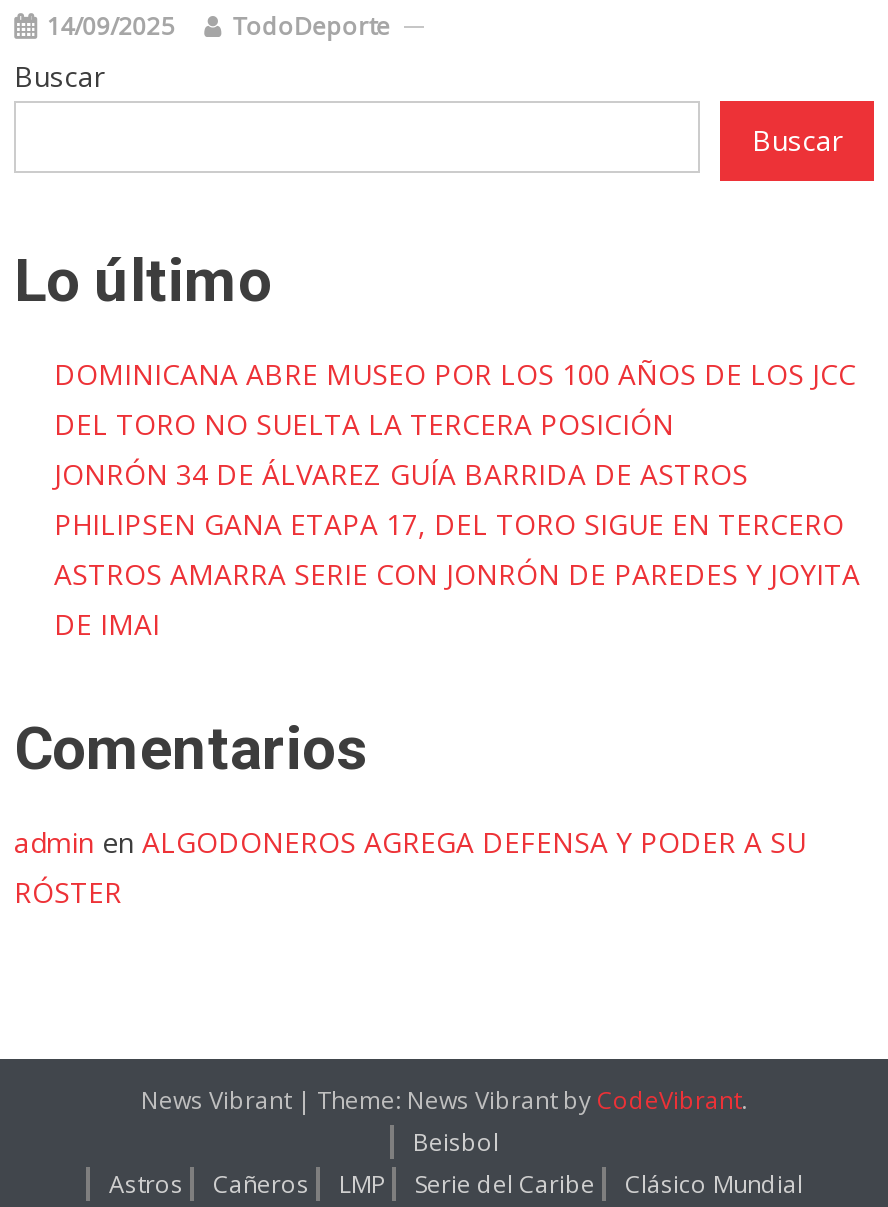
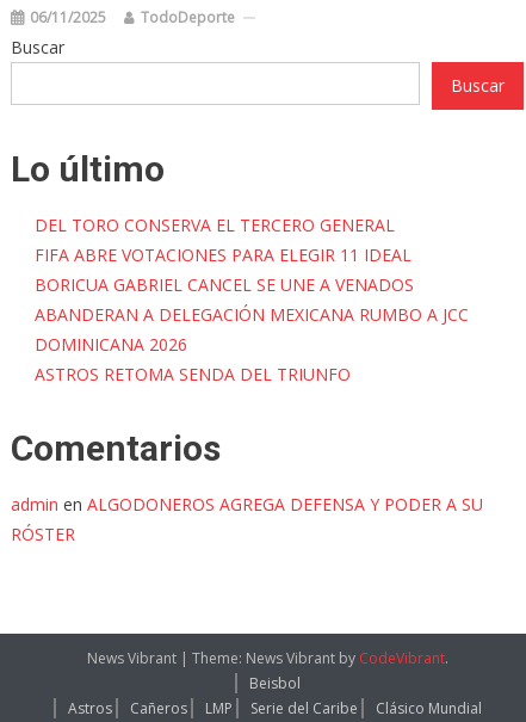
[46,9,390,43] 14/09/2025 TodoDeporte -> [30,7,235,27] 06/11/2025 TodoDeporte
[54,355,860,643] DOMINICANA ABRE MUSEO POR LOS 100 AÑOS DE LOS JCC | DEL TORO NO SUELTA LA TERCERA POSICIÓN | JONRÓN 34 DE ÁLVAREZ GUÍA BARRIDA DE ASTROS | PHILIPSEN GANA ETAPA 17, DEL TORO SIGUE EN TERCERO | ASTROS AMARRA SERIE CON JONRÓN DE PAREDES Y JOYITA | DE IMAI -> [35,214,469,385] DEL TORO CONSERVA EL TERCERO GENERAL | FIFA ABRE VOTACIONES PARA ELEGIR 11 IDEAL | BORICUA GABRIEL CANCEL SE UNE A VENADOS | ABANDERAN A DELEGACIÓN MEXICANA RUMBO A JCC | DOMINICANA 2026 | ASTROS RETOMA SENDA DEL TRIUNFO

